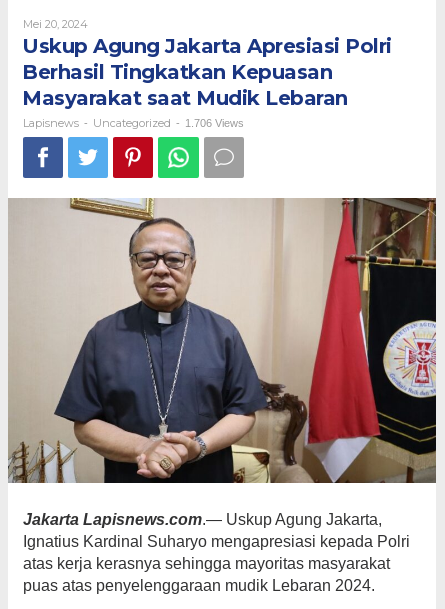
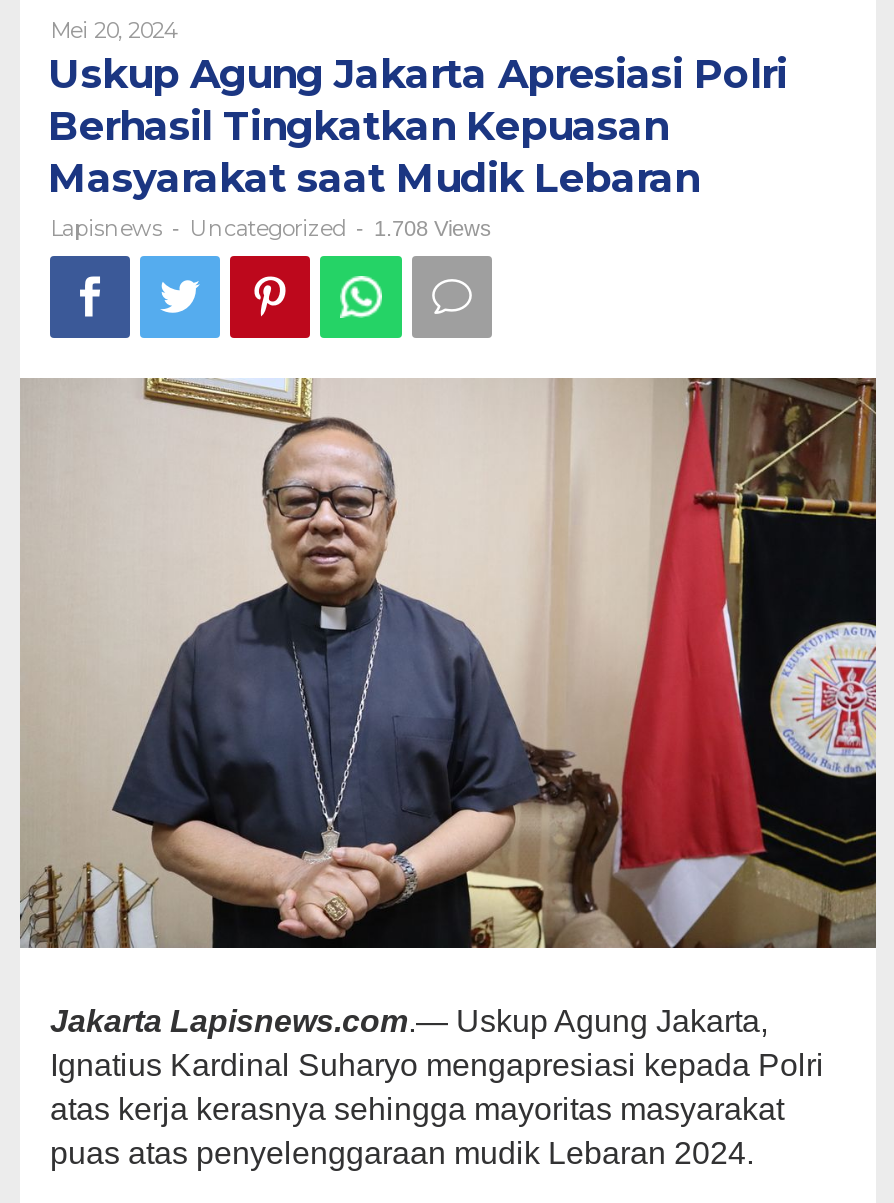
[23,115,244,129] Lapisnews - Uncategorized - 1.706 Views -> [50,213,492,241] Lapisnews - Uncategorized - 1.708 Views

